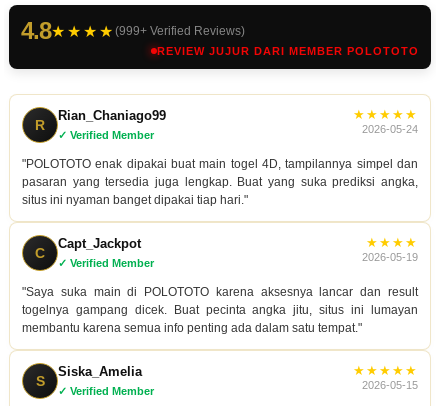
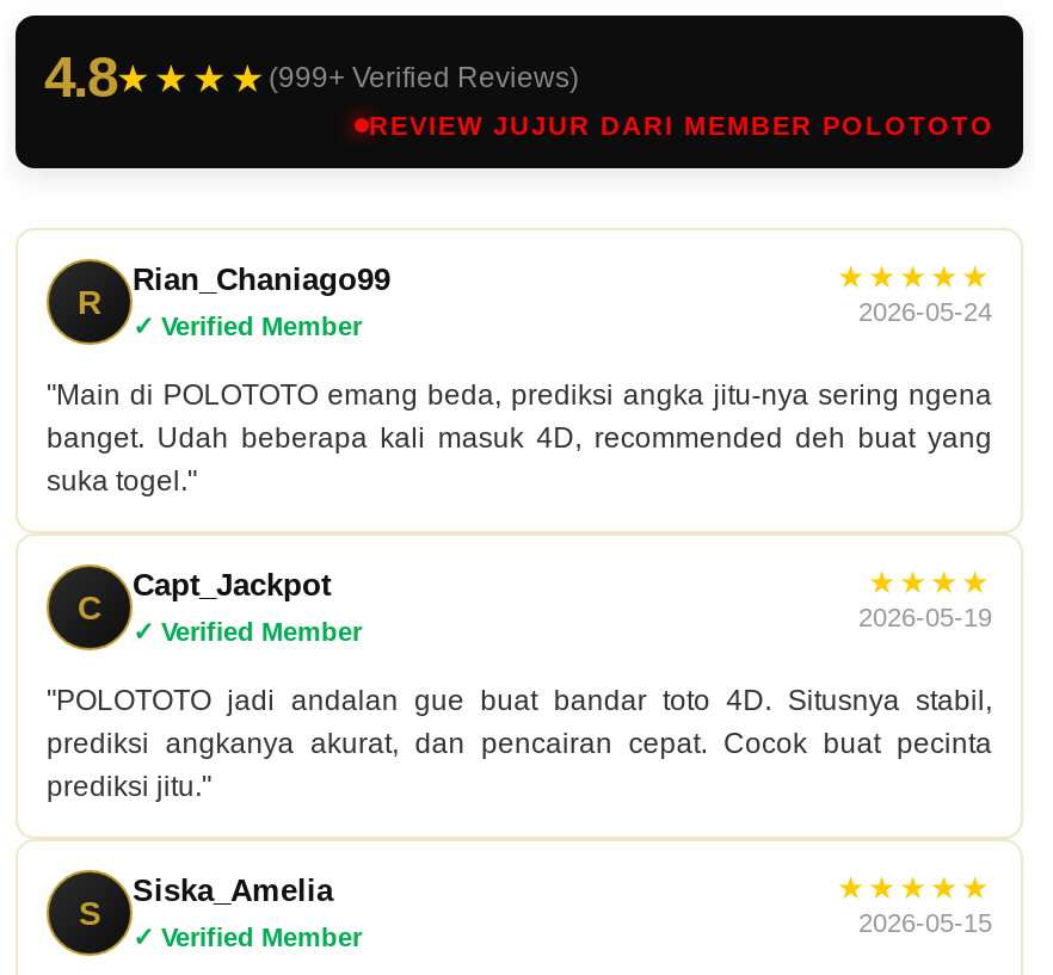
[22,157,418,207] "POLOTOTO enak dipakai buat main togel 4D, tampilannya simpel dan | pasaran yang tersedia juga lengkap. Buat yang suka prediksi angka, | situs ini nyaman banget dipakai tiap hari." -> [47,379,992,498] "Main di POLOTOTO emang beda, prediksi angka jitu-nya sering ngena | banget. Udah beberapa kali masuk 4D, recommended deh buat yang | suka togel."
[22,285,418,335] "Saya suka main di POLOTOTO karena aksesnya lancar dan result | togelnya gampang dicek. Buat pecinta angka jitu, situs ini lumayan | membantu karena semua info penting ada dalam satu tempat." -> [47,685,992,804] "POLOTOTO jadi andalan gue buat bandar toto 4D. Situsnya stabil, | prediksi angkanya akurat, dan pencairan cepat. Cocok buat pecinta | prediksi jitu."

